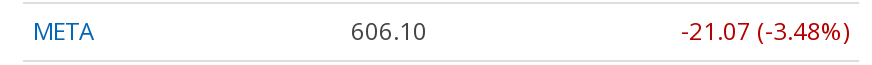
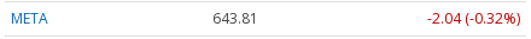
[351,14,427,48] 606.10 -> [212,9,258,29] 643.81
[681,14,849,48] -21.07 (-3.48%) -> [427,9,520,29] -2.04 (-0.32%)

